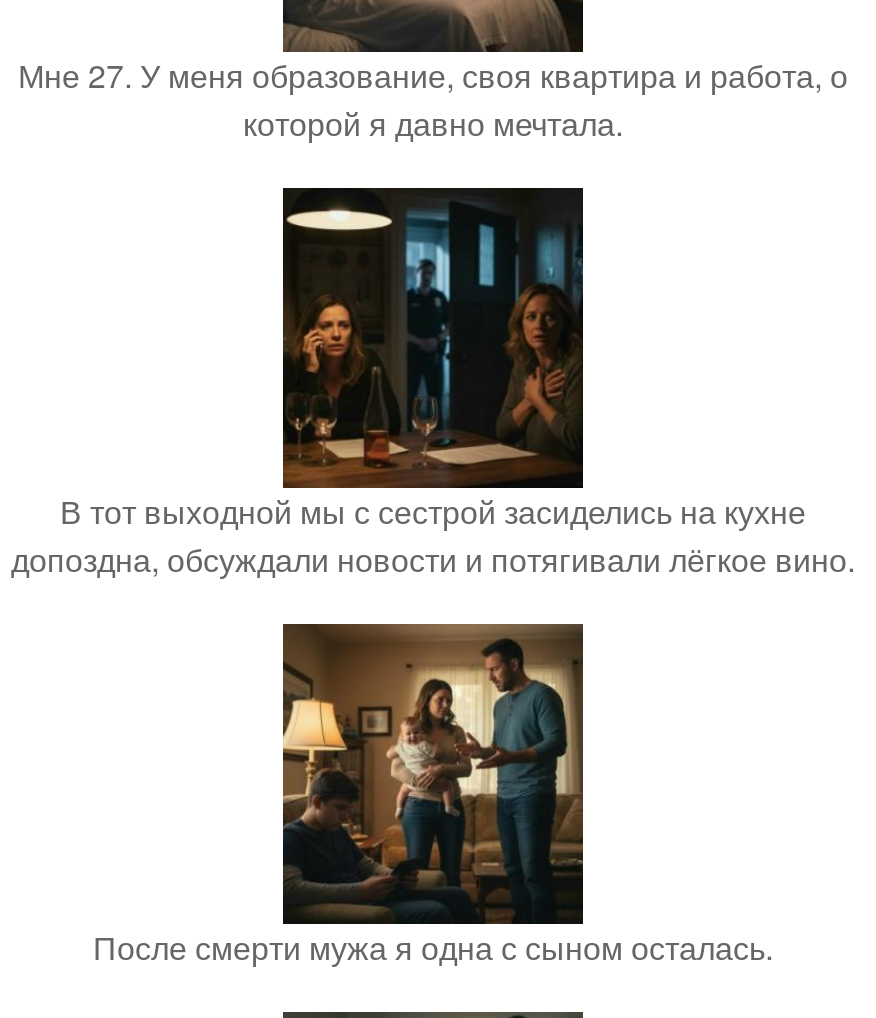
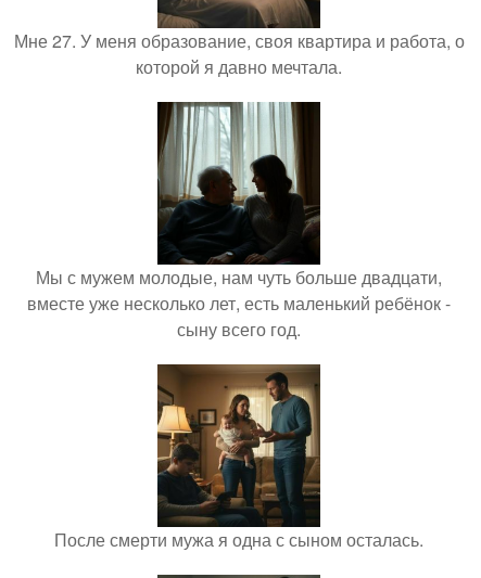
[11,186,855,581] [image] | В тот выходной мы с сестрой засиделись на кухне | допоздна, обсуждали новости и потягивали лёгкое вино. -> [27,102,451,341] [image] | Мы с мужем молодые, нам чуть больше двадцати, | вместе уже несколько лет, есть маленький ребёнок - | сыну всего год.

